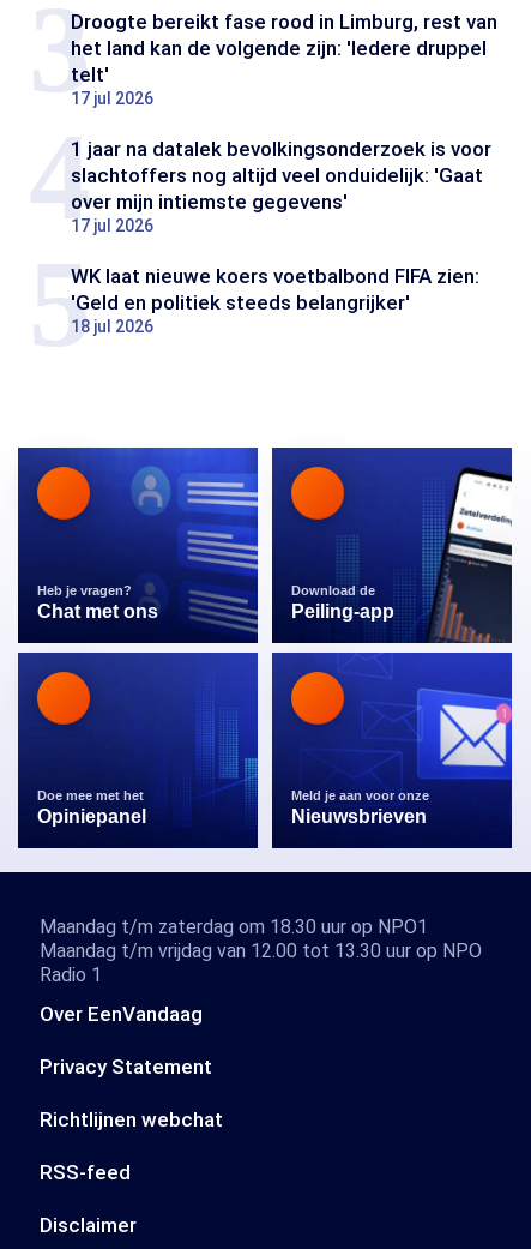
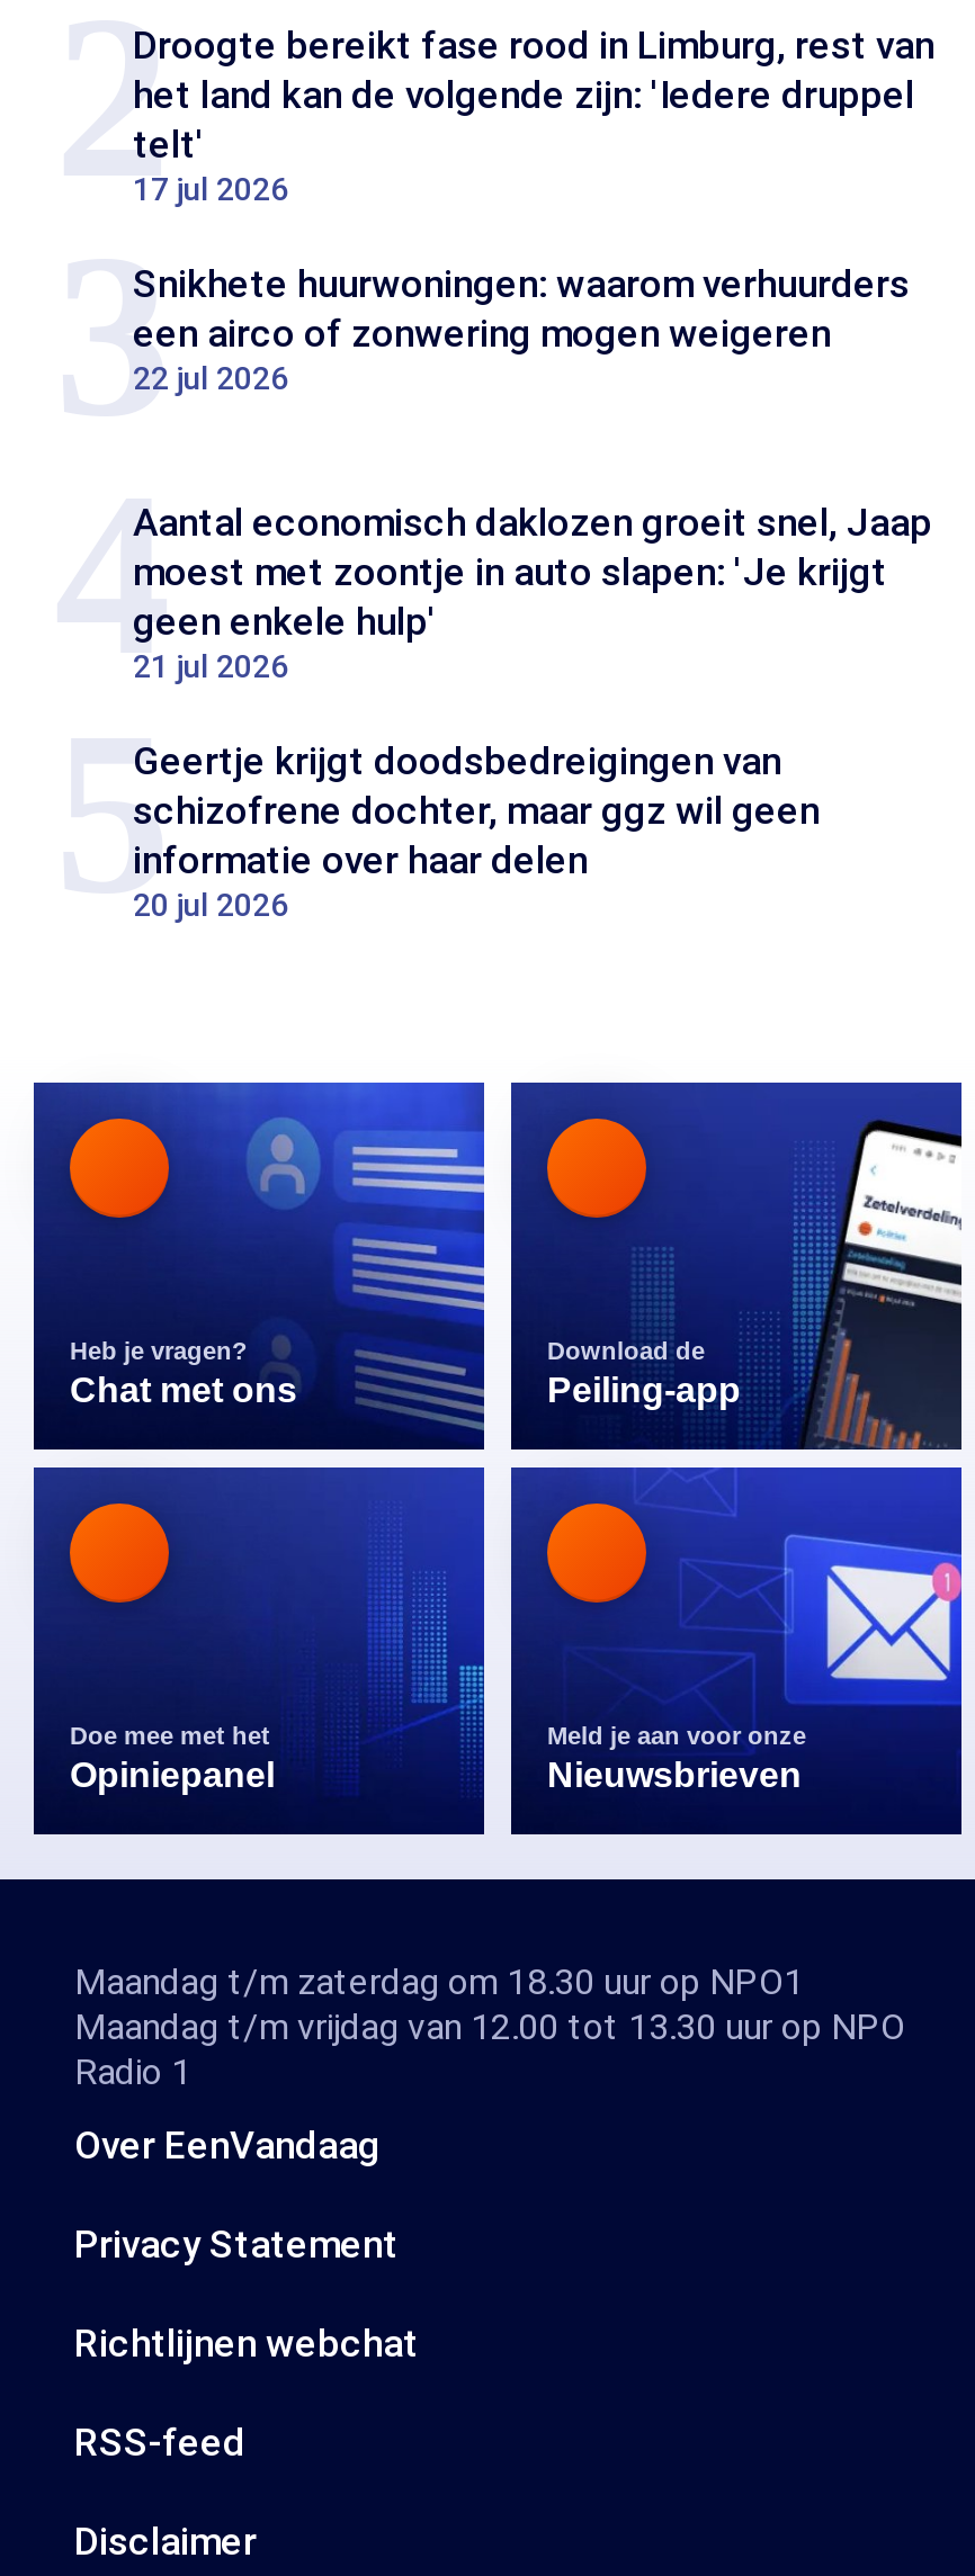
[71,137,491,336] 1 jaar na datalek bevolkingsonderzoek is voor | slachtoffers nog altijd veel onduidelijk: 'Gaat | over mijn intiemste gegevens' | 17 jul 2026 | WK laat nieuwe koers voetbalbond FIFA zien: | 'Geld en politiek steeds belangrijker' | 18 jul 2026 -> [133,261,932,923] Snikhete huurwoningen: waarom verhuurders | een airco of zonwering mogen weigeren | 22 jul 2026 | Aantal economisch daklozen groeit snel, Jaap | moest met zoontje in auto slapen: 'Je krijgt | geen enkele hulp' | 21 jul 2026 | Geertje krijgt doodsbedreigingen van | schizofrene dochter, maar ggz wil geen | informatie over haar delen | 20 jul 2026

